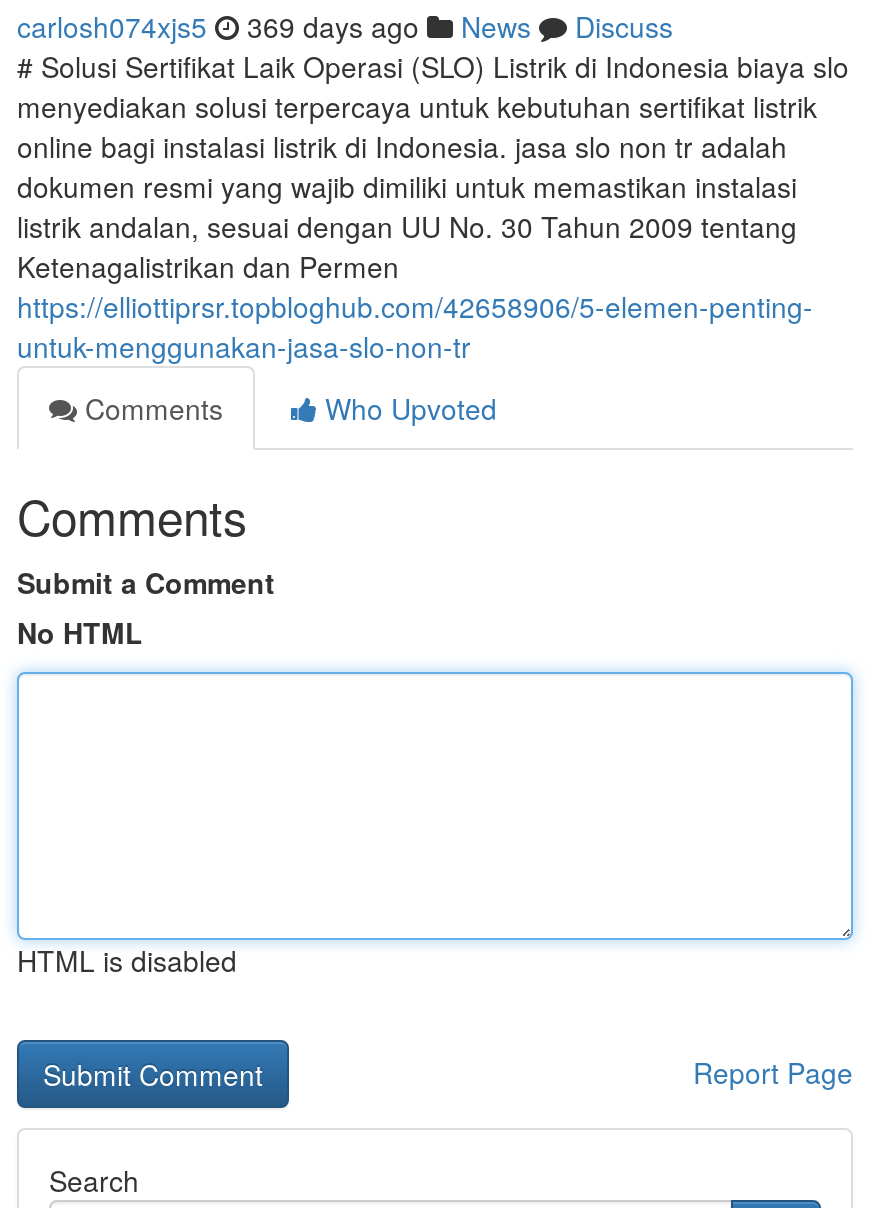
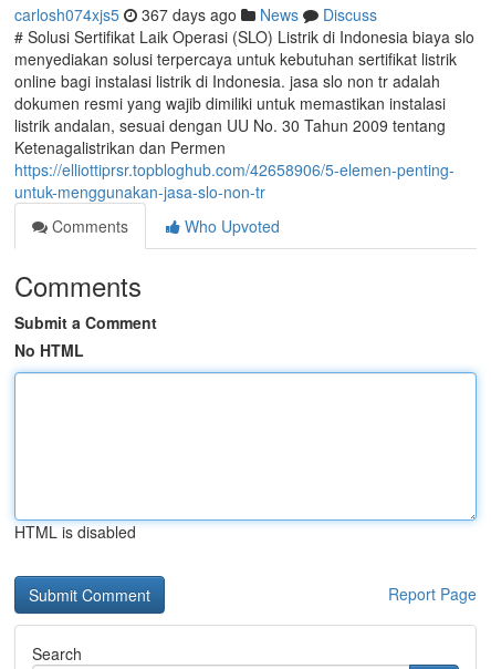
[17,6,673,46] carlosh074xjs5 369 days ago News Discuss -> [14,3,377,25] carlosh074xjs5 367 days ago News Discuss

